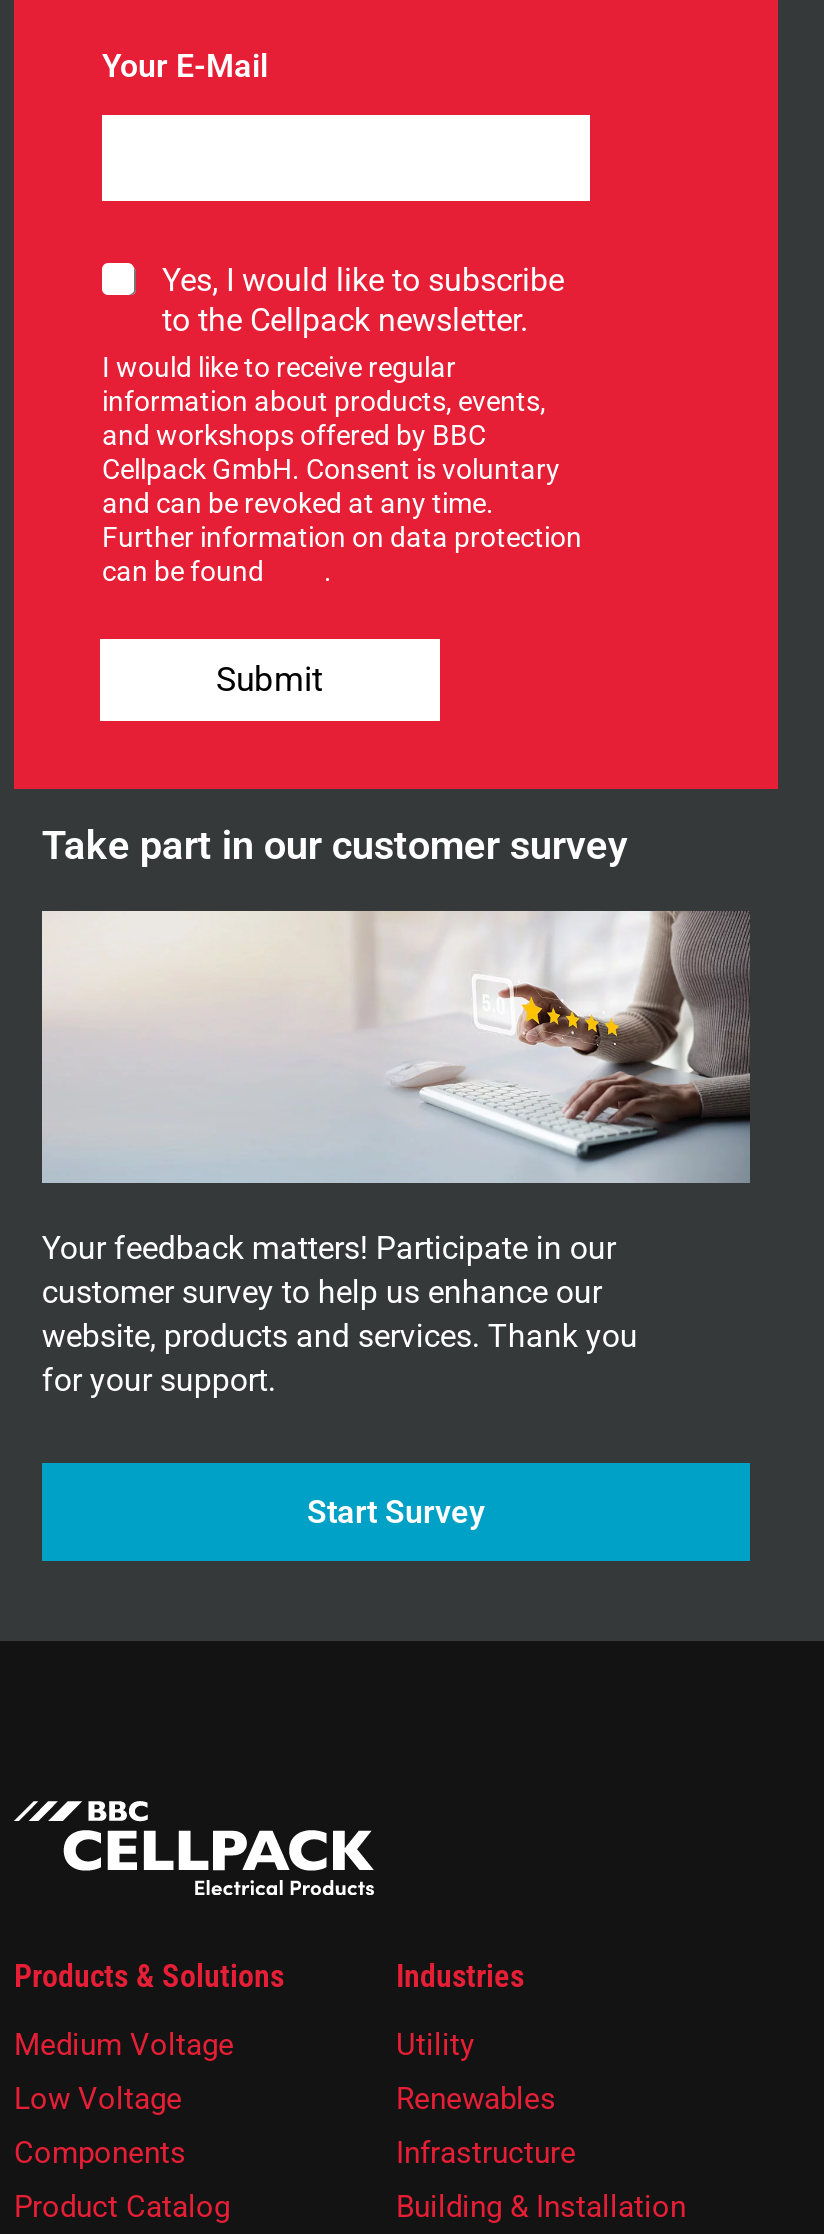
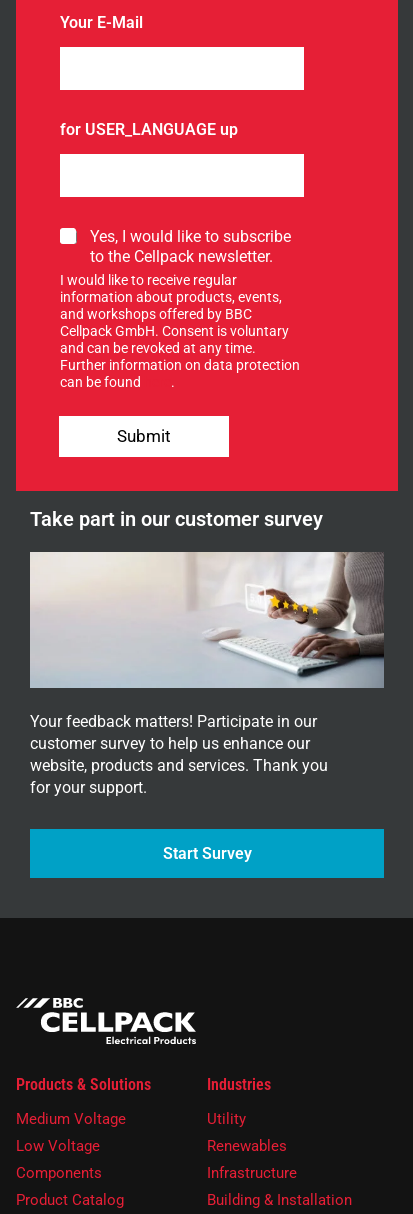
none -> [60,120,238,139] for USER_LANGUAGE up

